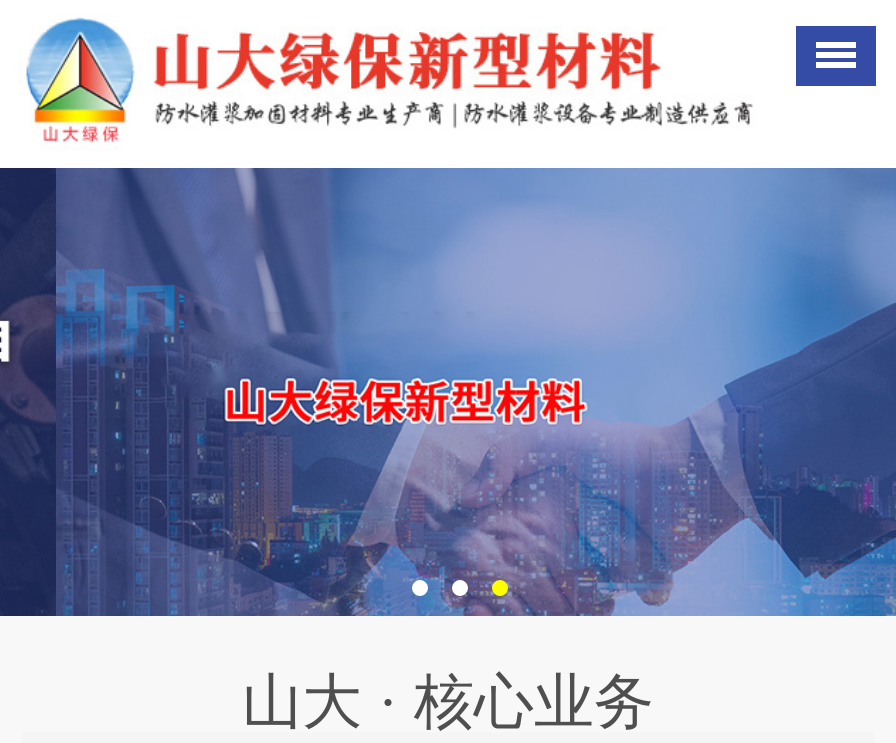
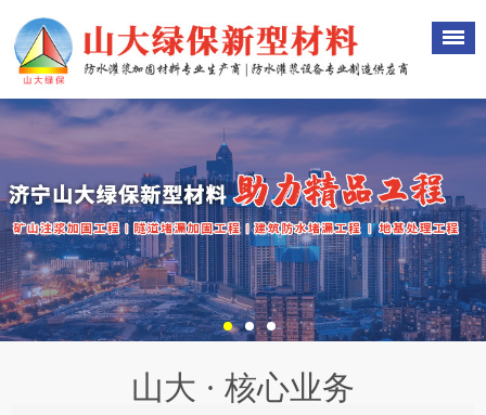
[6,168,890,618] [image] -> [3,99,483,342] [image]

